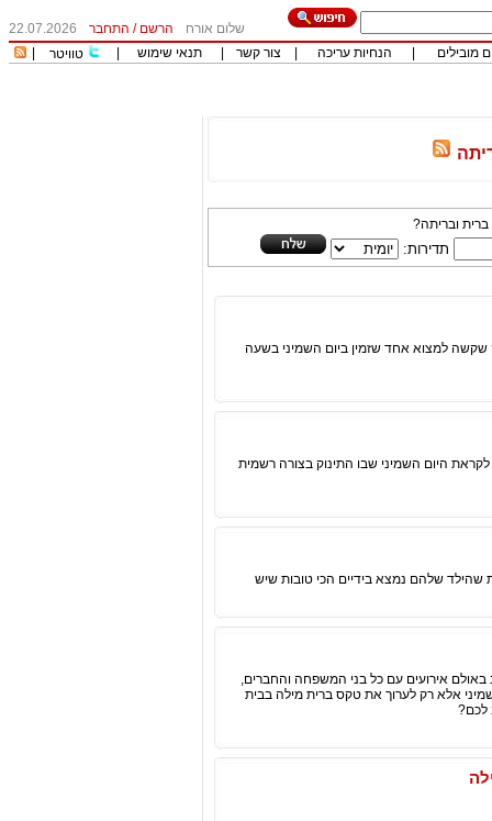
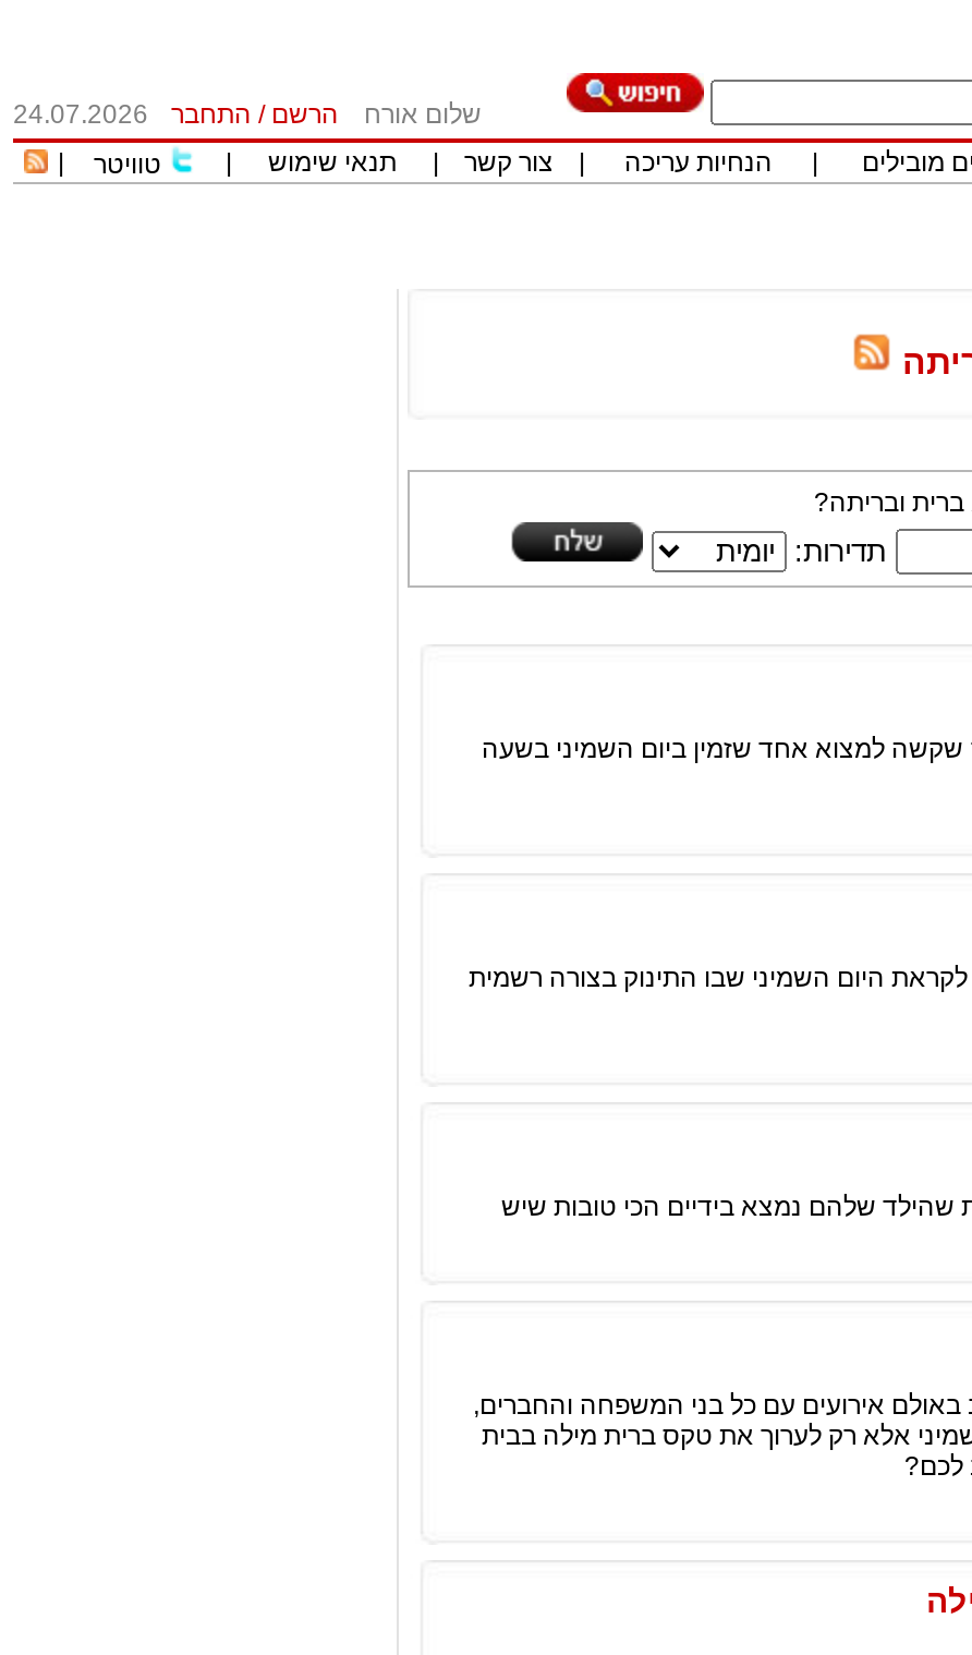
[9,21,245,36] שלום אורח הרשם / התחבר 22.07.2026 -> [13,99,482,130] שלום אורח הרשם / התחבר 24.07.2026

